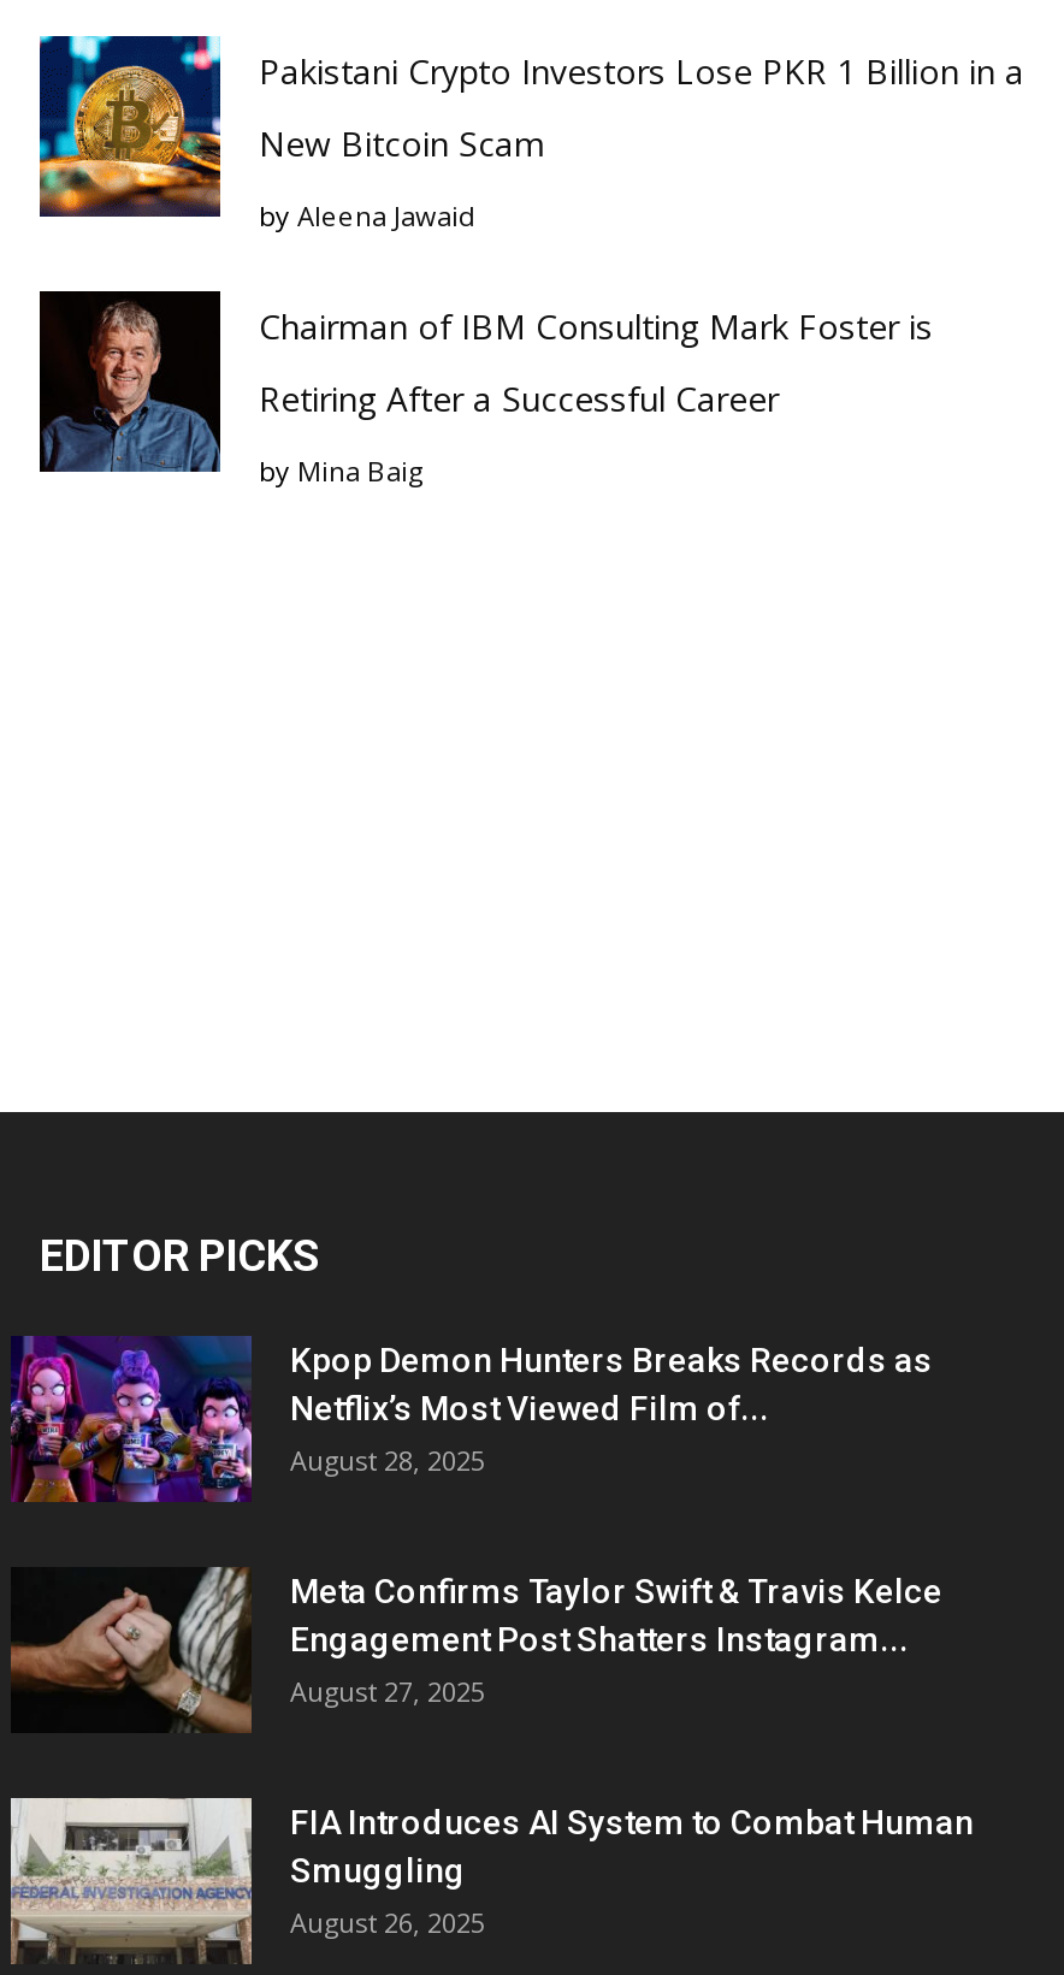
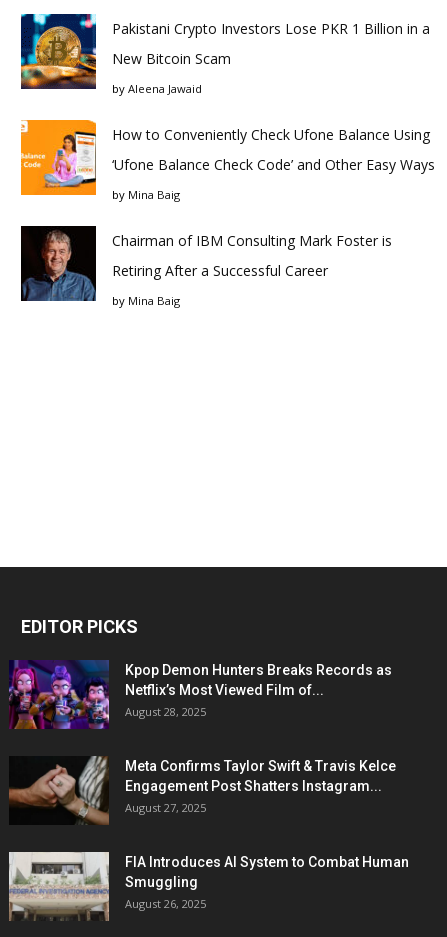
none -> [20,119,435,202] [image] | How to Conveniently Check Ufone Balance Using | ‘Ufone Balance Check Code’ and Other Easy Ways | by Mina Baig

